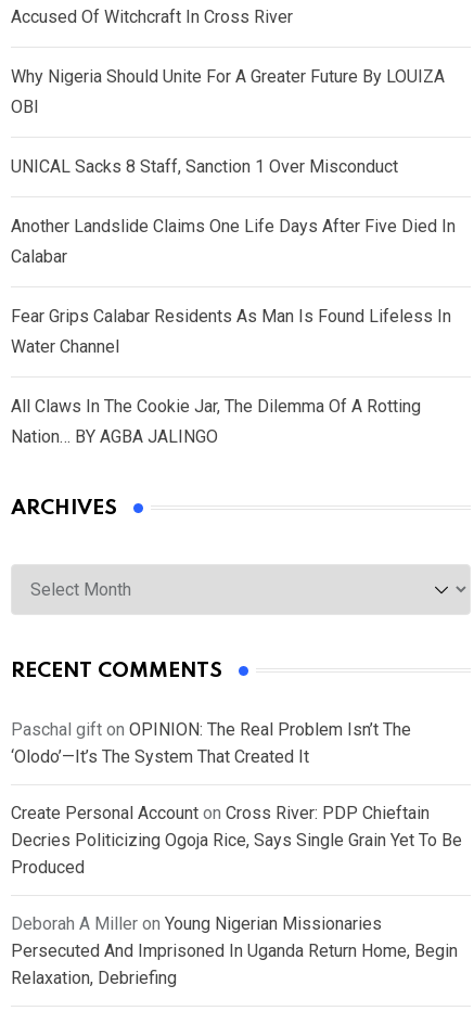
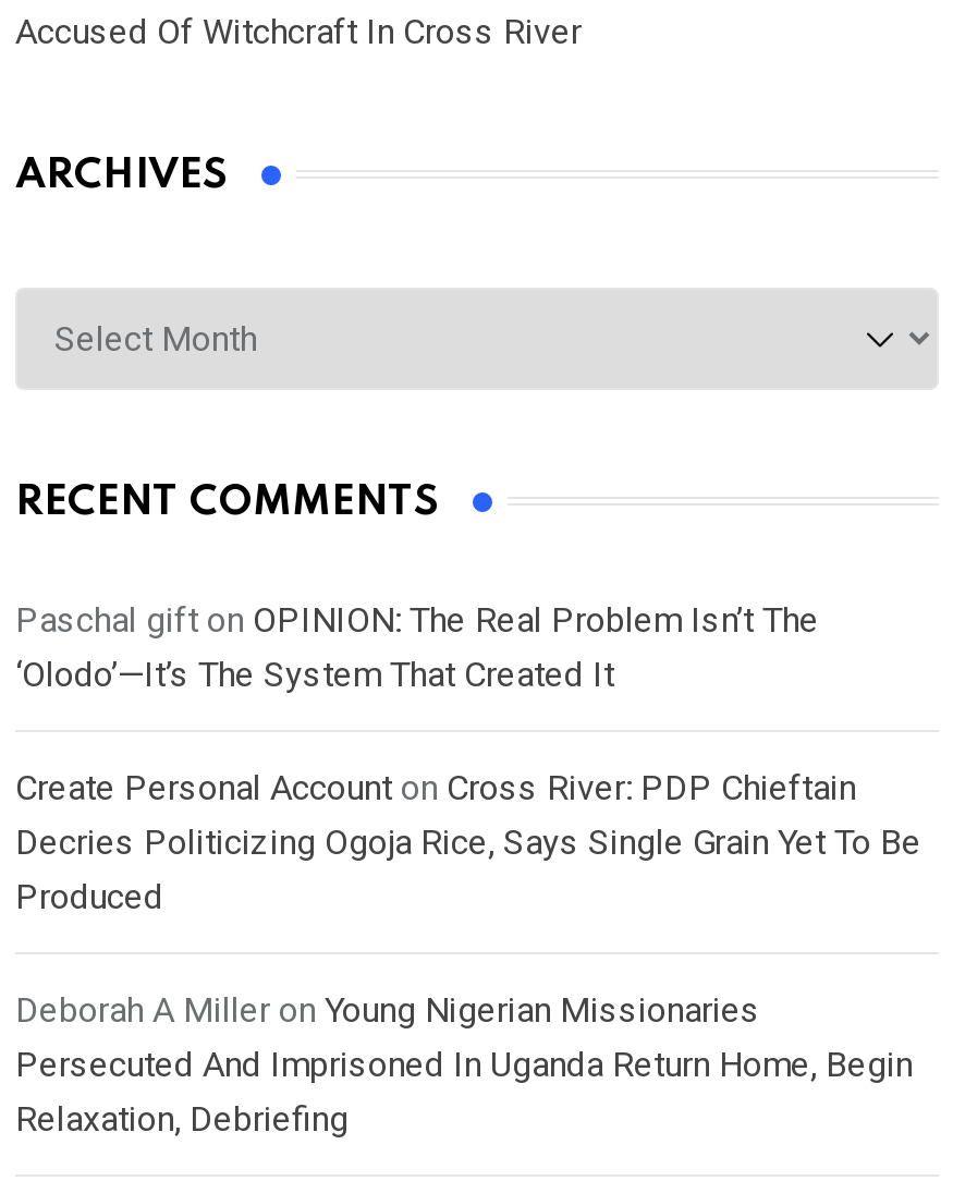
[11,66,456,447] Why Nigeria Should Unite For A Greater Future By LOUIZA | OBI | UNICAL Sacks 8 Staff, Sanction 1 Over Misconduct | Another Landslide Claims One Life Days After Five Died In | Calabar | Fear Grips Calabar Residents As Man Is Found Lifeless In | Water Channel | All Claws In The Cookie Jar, The Dilemma Of A Rotting | Nation… BY AGBA JALINGO -> none

